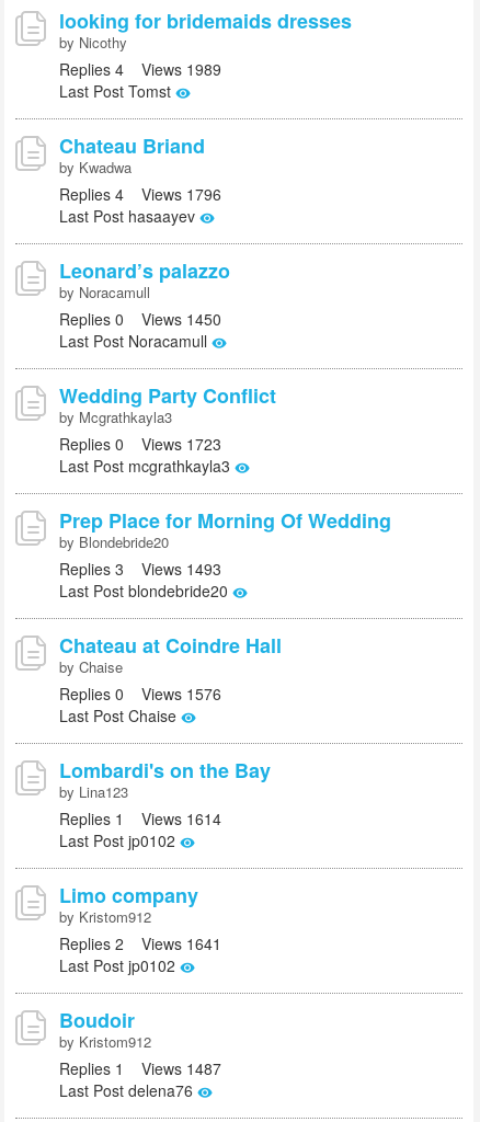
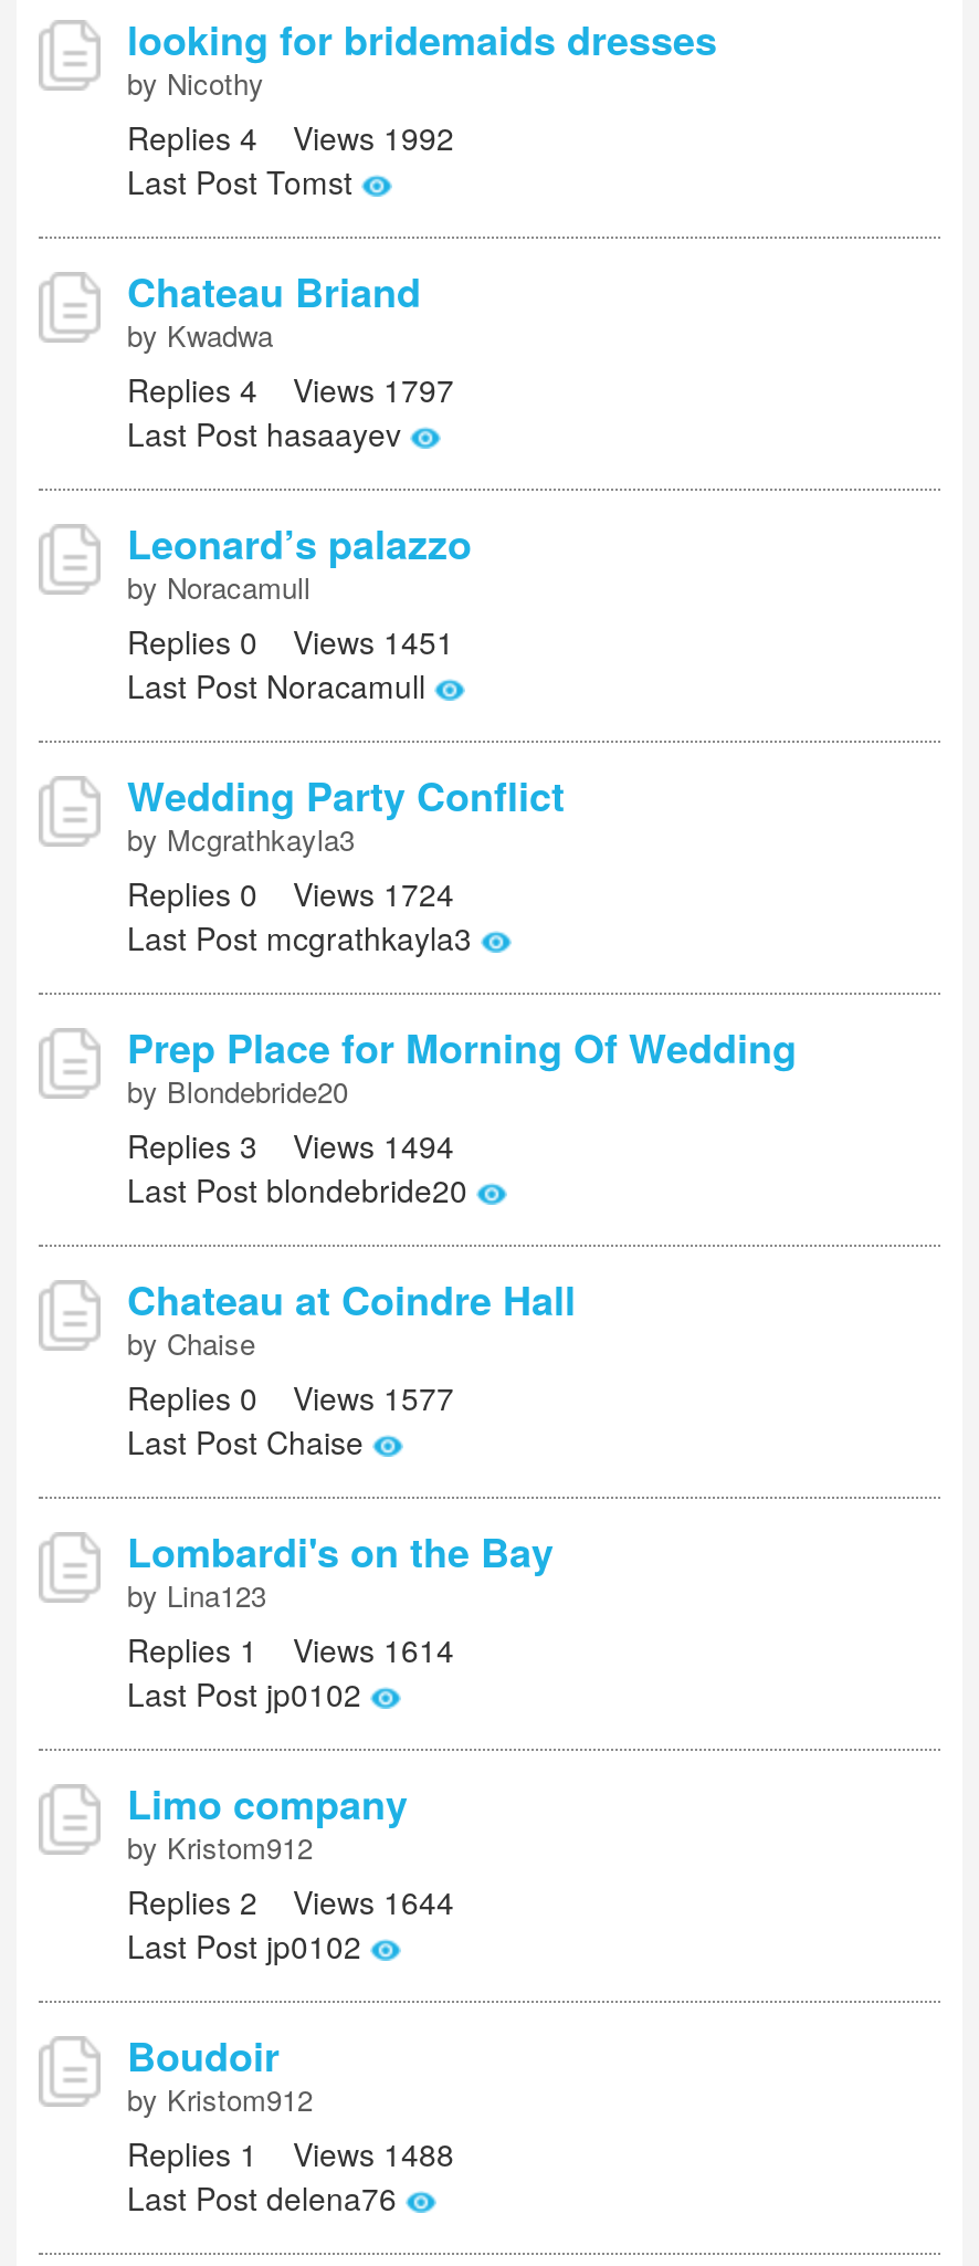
[59,58,221,80] Replies 4 Views 1989 -> [127,115,454,159] Replies 4 Views 1992
[59,183,221,205] Replies 4 Views 1796 -> [127,367,454,411] Replies 4 Views 1797
[59,308,221,330] Replies 0 Views 1450 -> [127,619,454,663] Replies 0 Views 1451
[59,433,221,455] Replies 0 Views 1723 -> [127,871,454,915] Replies 0 Views 1724
[59,558,221,580] Replies 3 Views 1493 -> [127,1123,454,1167] Replies 3 Views 1494
[59,683,221,705] Replies 0 Views 1576 -> [127,1375,454,1419] Replies 0 Views 1577
[59,932,221,954] Replies 2 Views 1641 -> [127,1879,454,1923] Replies 2 Views 1644
[59,1057,221,1079] Replies 1 Views 1487 -> [127,2131,454,2175] Replies 1 Views 1488

